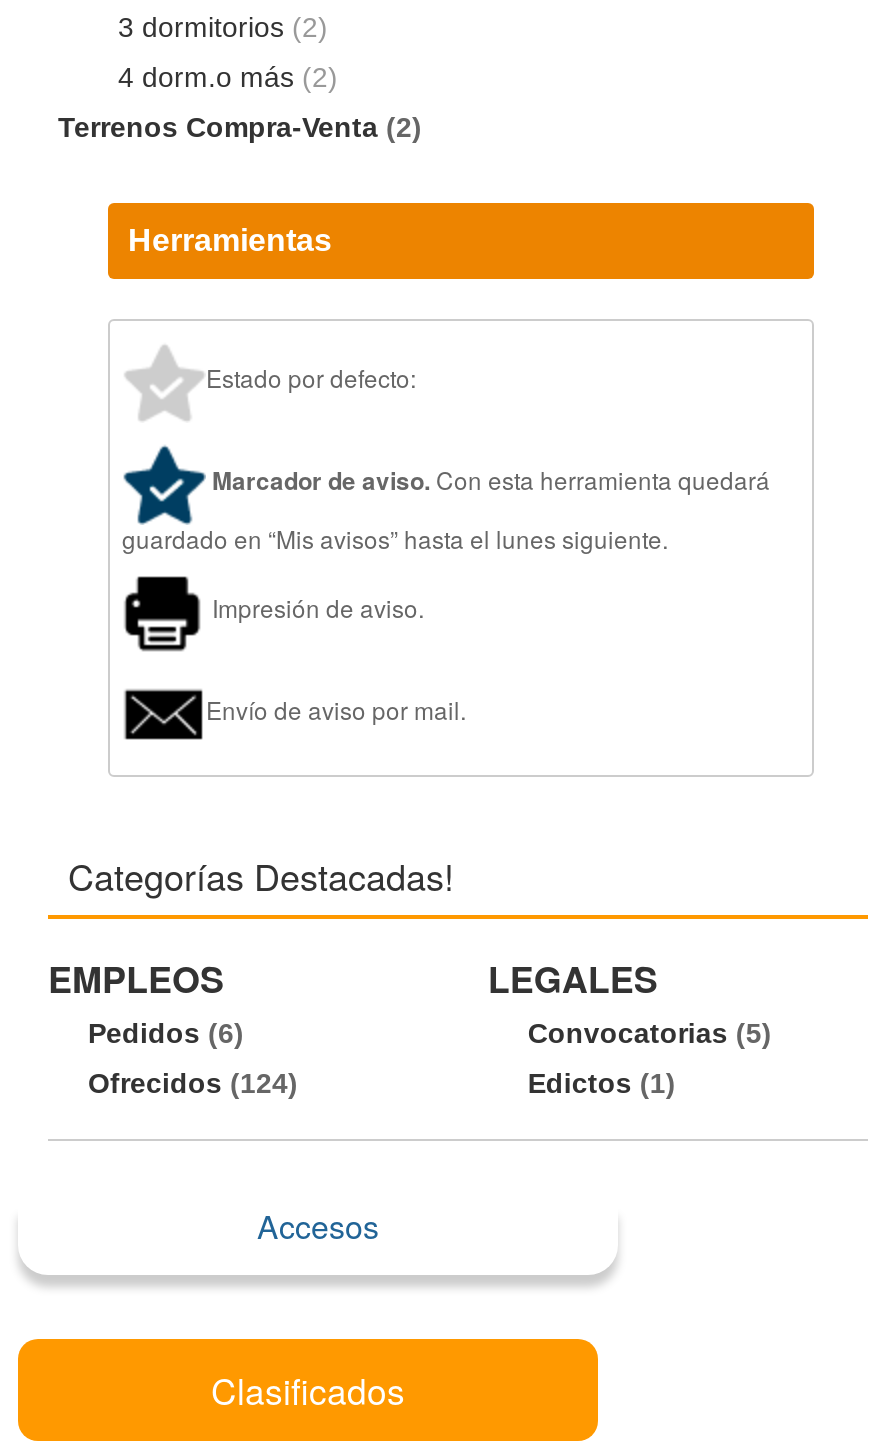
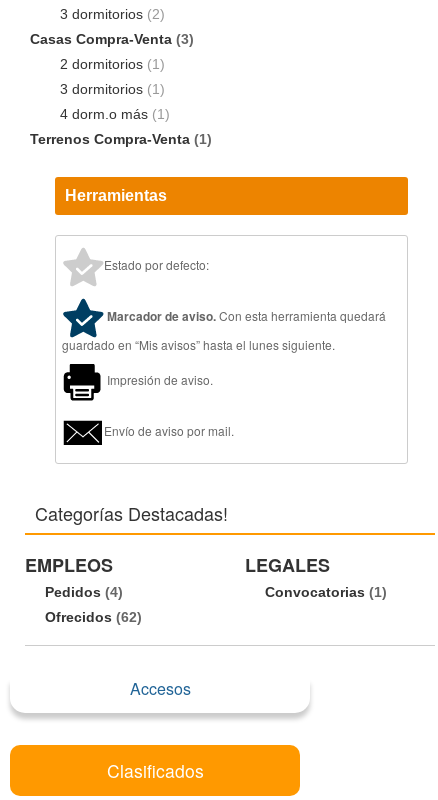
[58,61,422,143] 4 dorm.o más (2) | Terrenos Compra-Venta (2) -> [30,31,212,147] Casas Compra-Venta (3) | 2 dormitorios (1) | 3 dormitorios (1) | 4 dorm.o más (1) | Terrenos Compra-Venta (1)
[88,1017,244,1049] Pedidos (6) -> [45,584,123,600] Pedidos (4)
[528,1017,772,1099] Convocatorias (5) | Edictos (1) -> [265,584,387,600] Convocatorias (1)
[88,1067,298,1099] Ofrecidos (124) -> [45,609,142,625] Ofrecidos (62)

